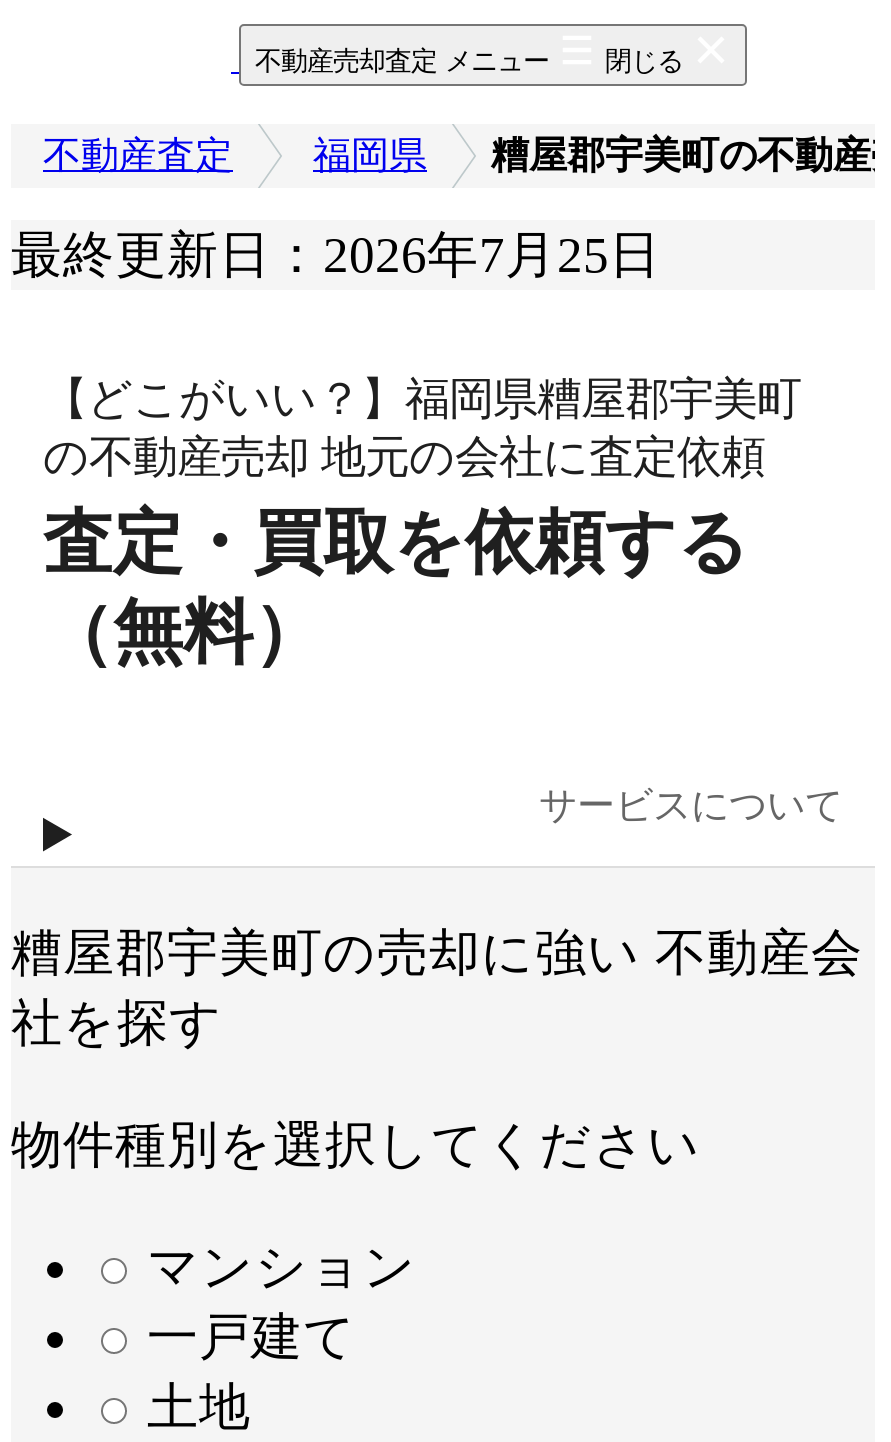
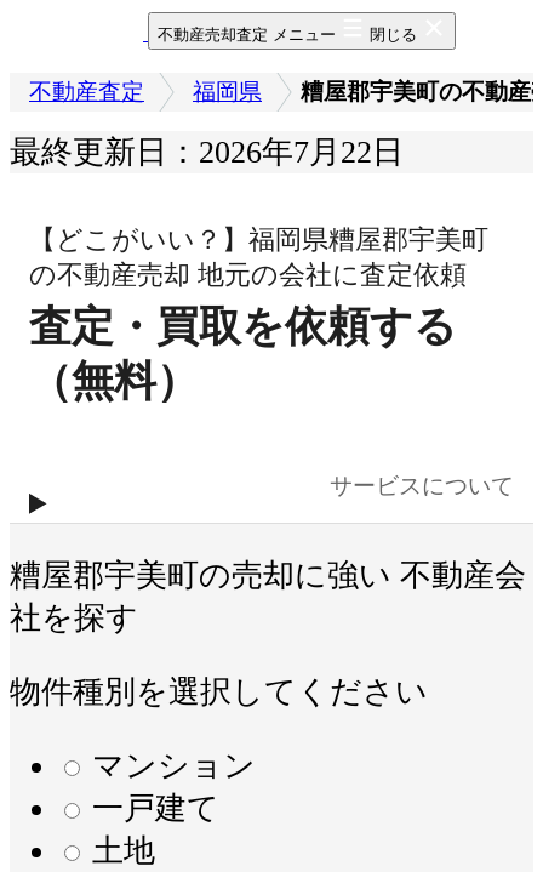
[11,226,661,284] 最終更新日：2026年7月25日 -> [10,135,404,170] 最終更新日：2026年7月22日

